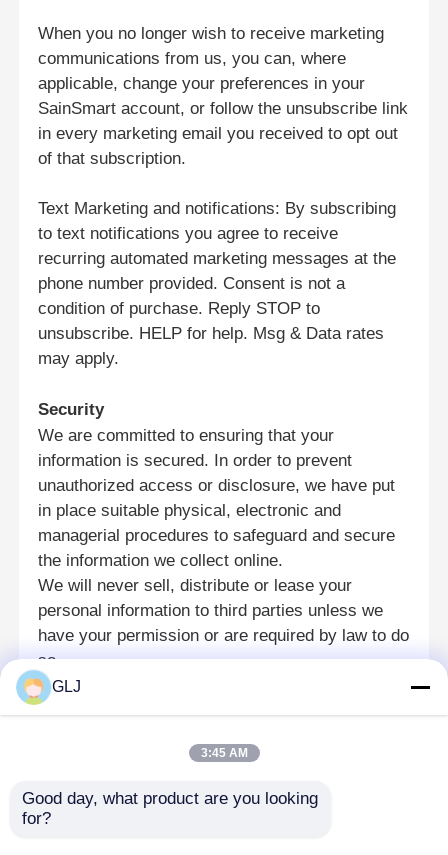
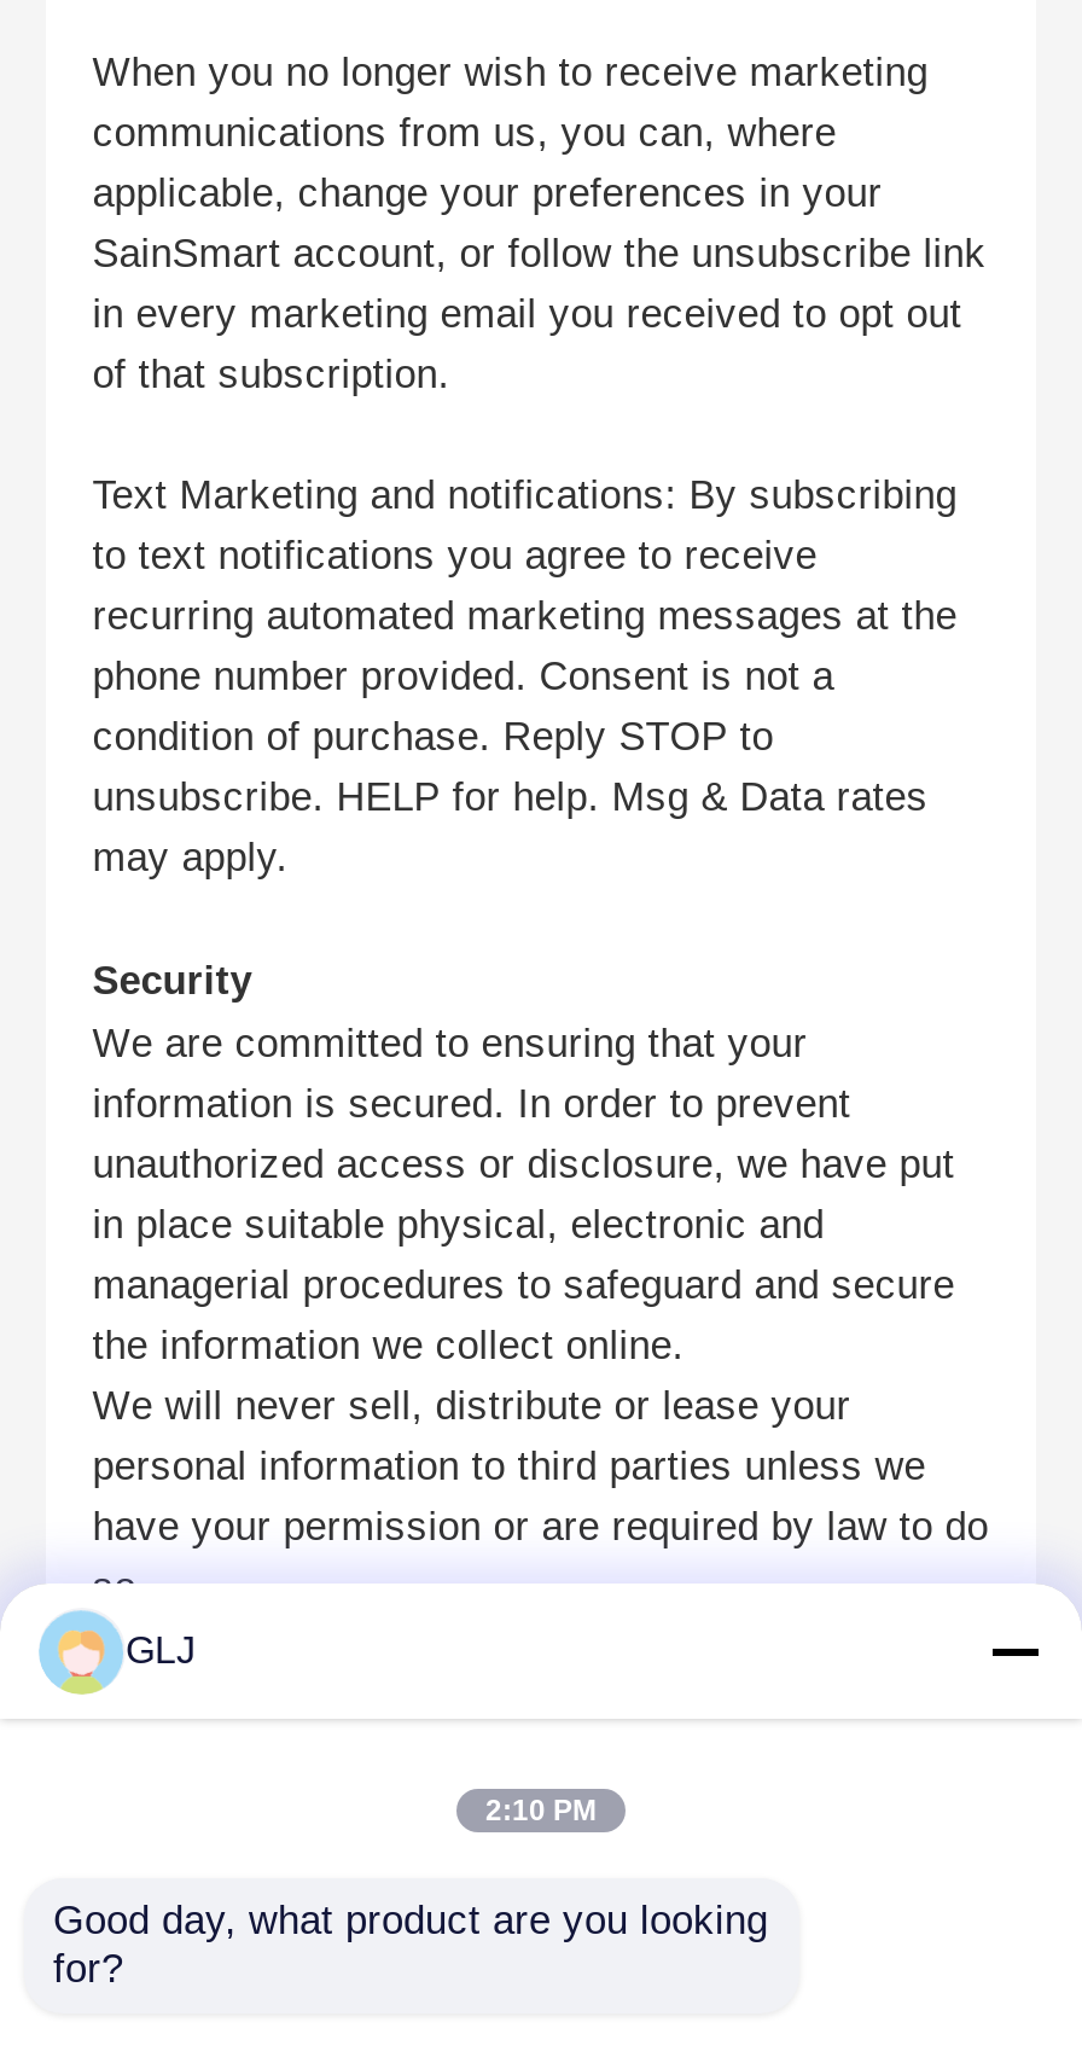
[200,746,247,760] 3:45 AM -> [485,1794,597,1828] 2:10 PM

